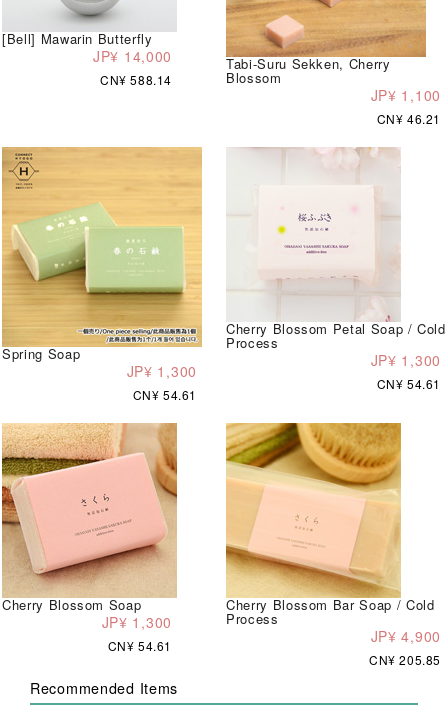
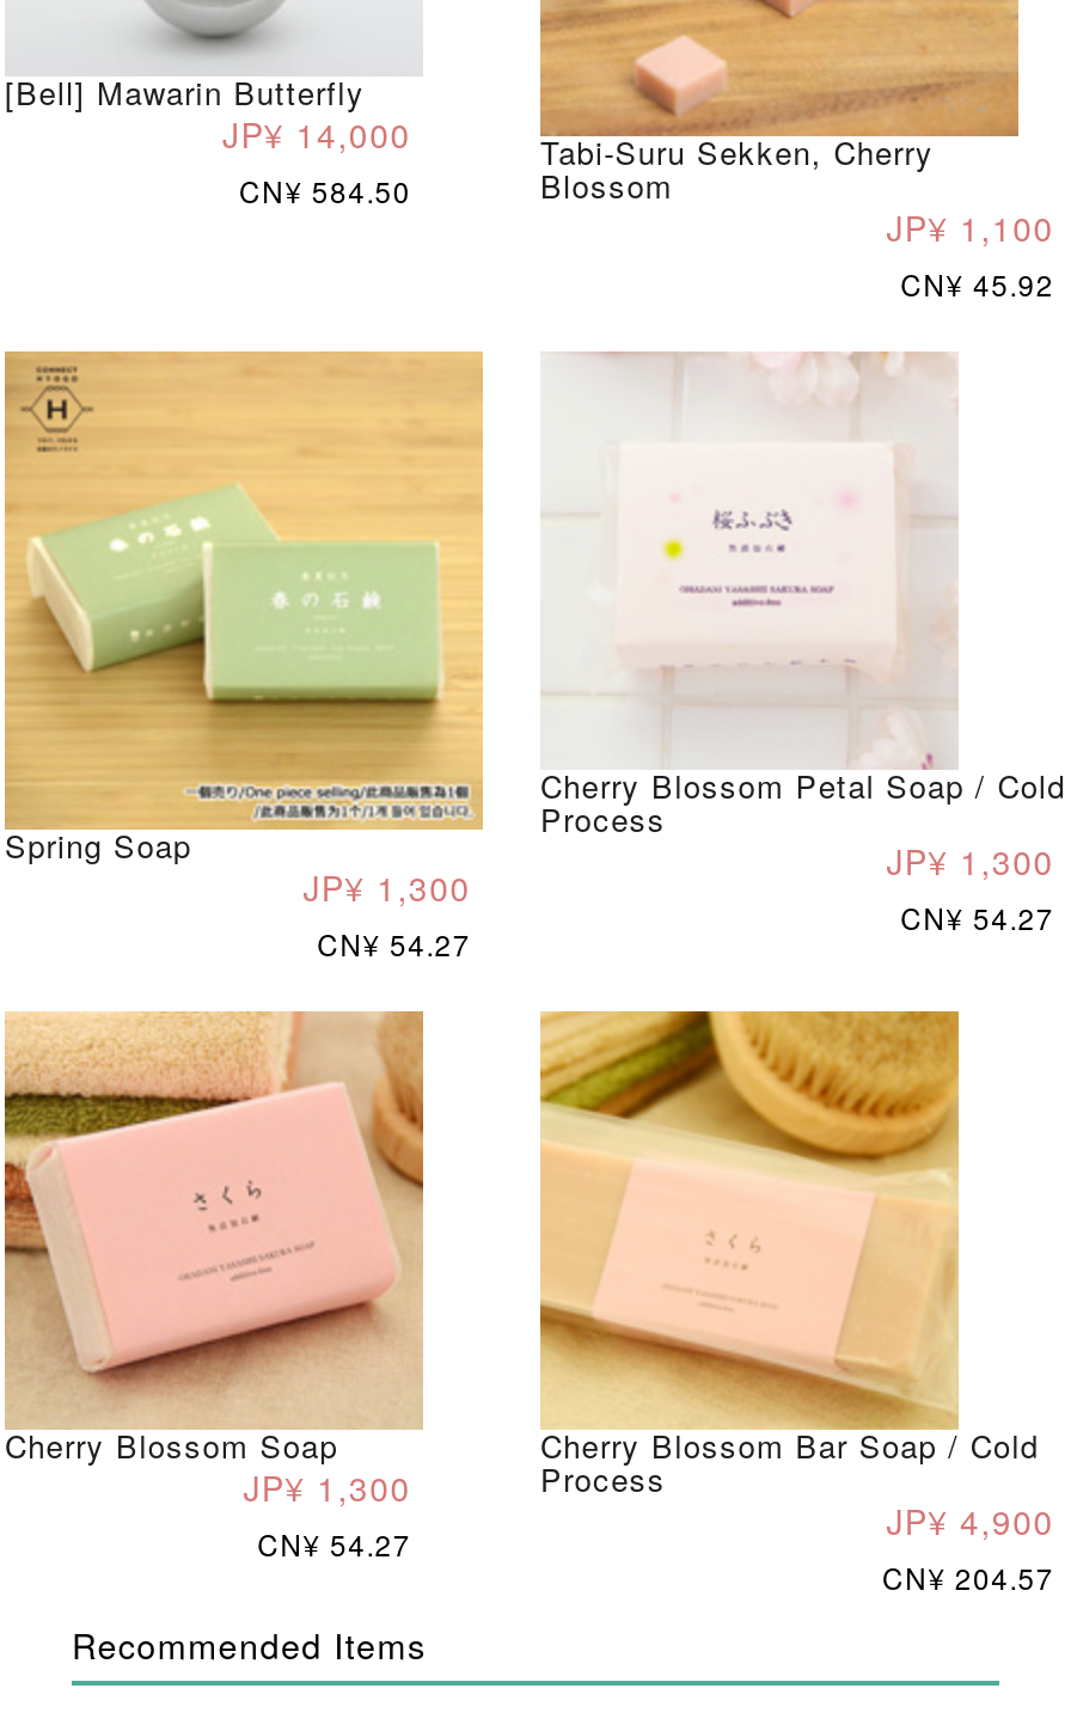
[100,71,172,88] CN¥ 588.14 -> [239,169,411,210] CN¥ 584.50
[377,110,441,127] CN¥ 46.21 -> [900,262,1054,303] CN¥ 45.92
[377,375,441,392] CN¥ 54.61 -> [900,896,1054,936] CN¥ 54.27
[133,386,197,403] CN¥ 54.61 -> [317,922,471,963] CN¥ 54.27
[108,637,172,654] CN¥ 54.61 -> [257,1522,411,1563] CN¥ 54.27
[369,651,441,668] CN¥ 205.85 -> [882,1556,1054,1596] CN¥ 204.57

